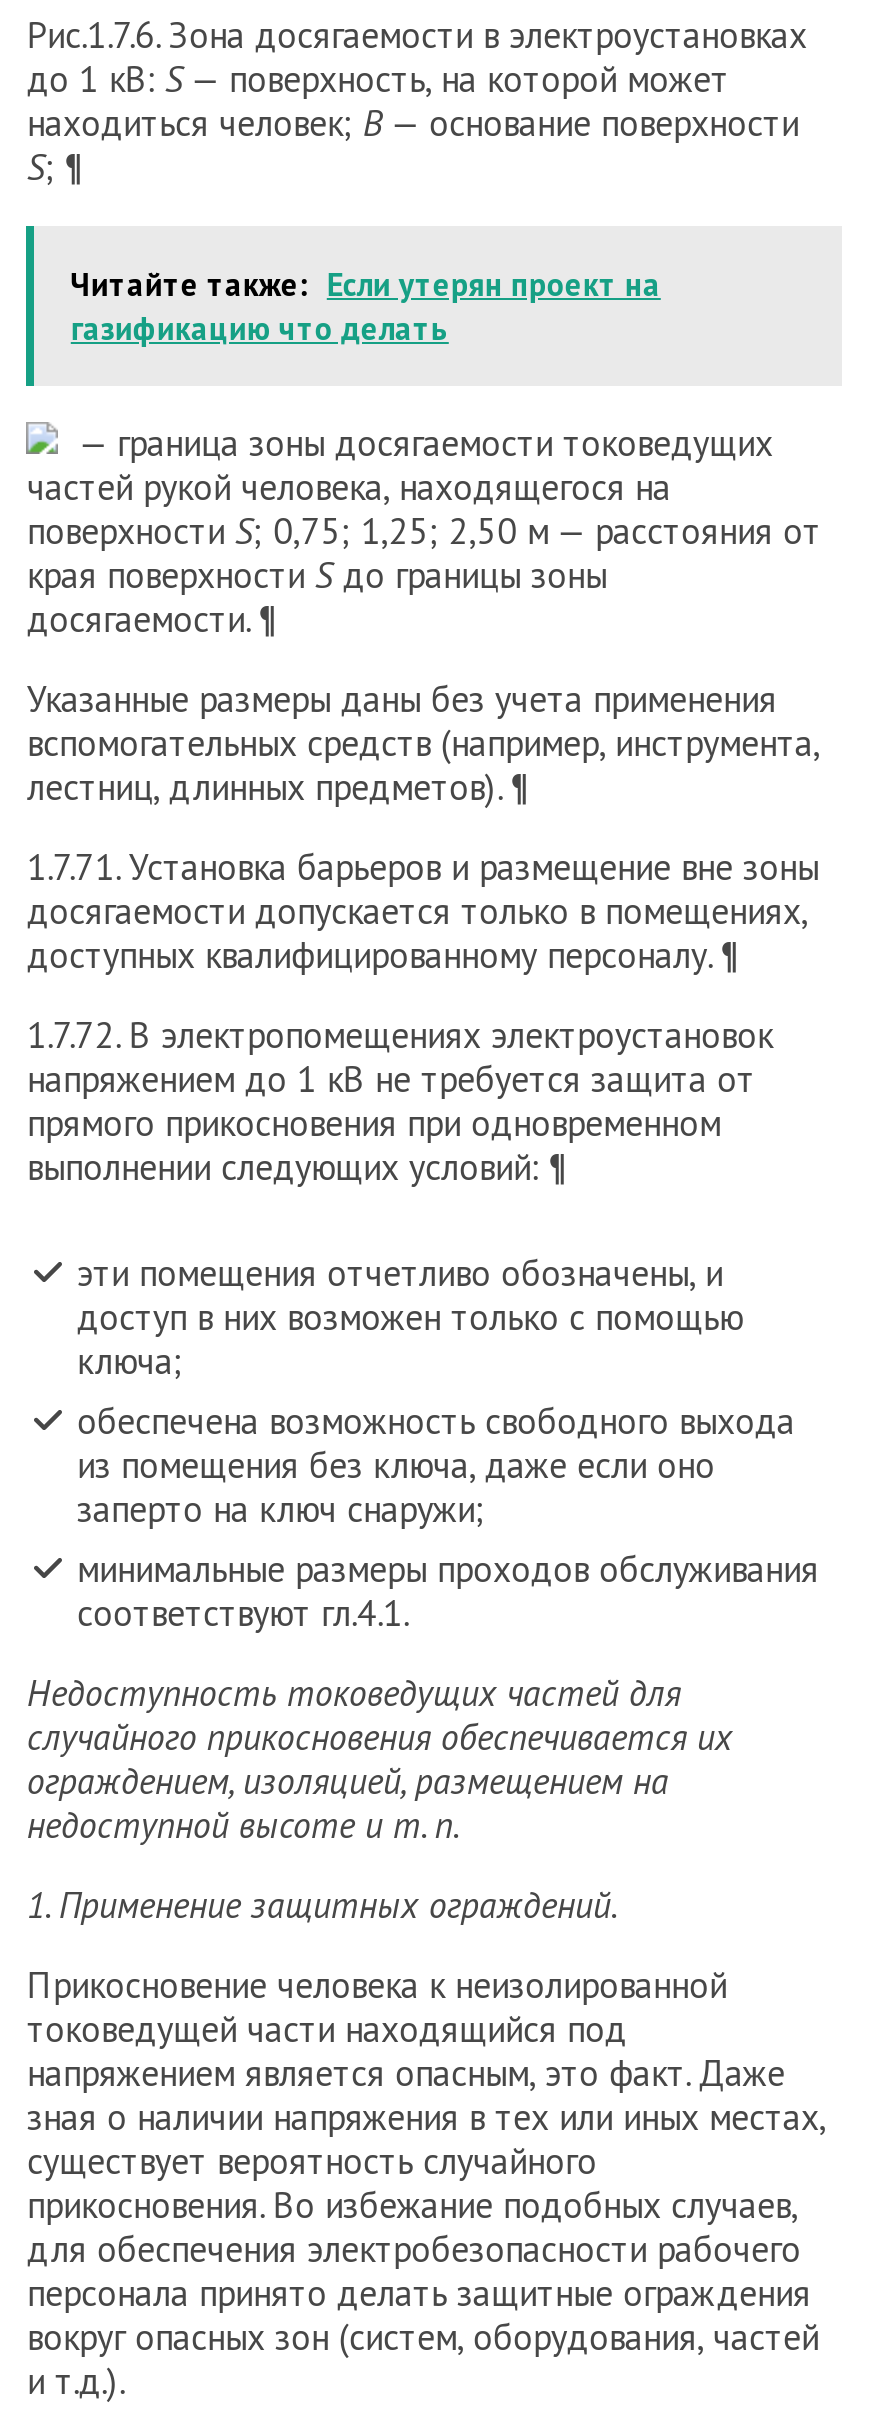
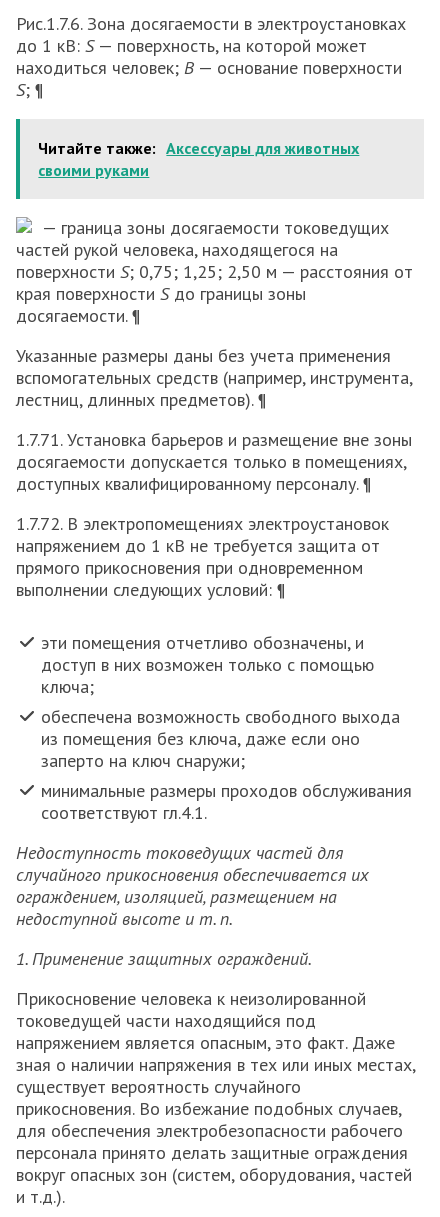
[71,264,661,348] Читайте также: Если утерян проект на | газификацию что делать -> [38,138,359,180] Читайте также: Аксессуары для животных | своими руками

